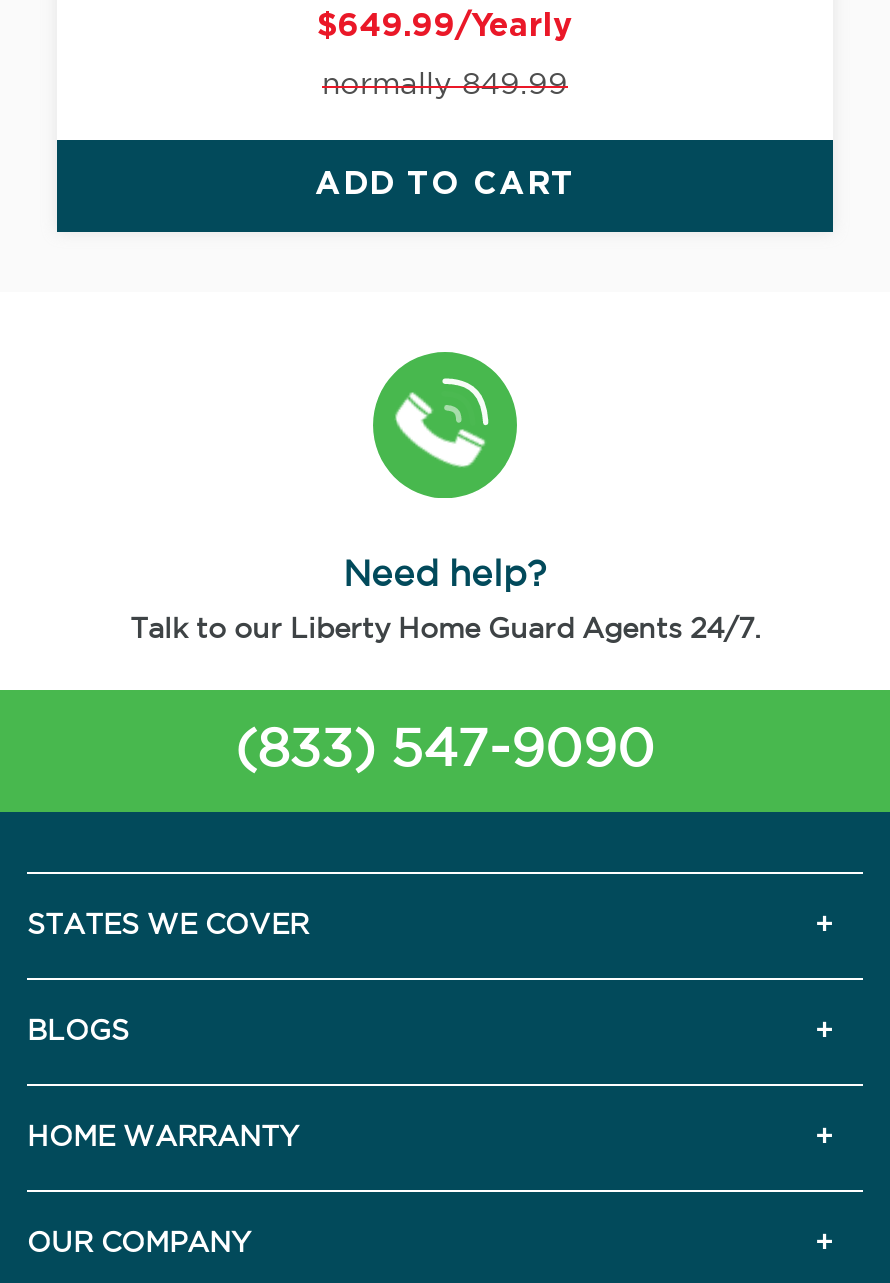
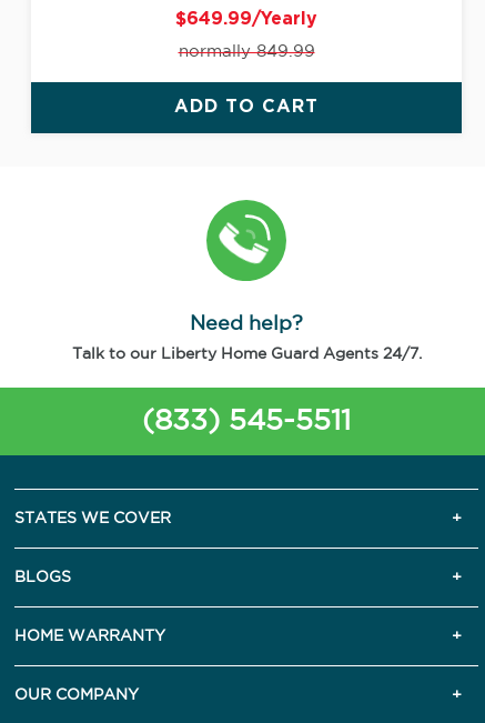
[235,727,655,773] (833) 547-9090 -> [142,408,351,434] (833) 545-5511

